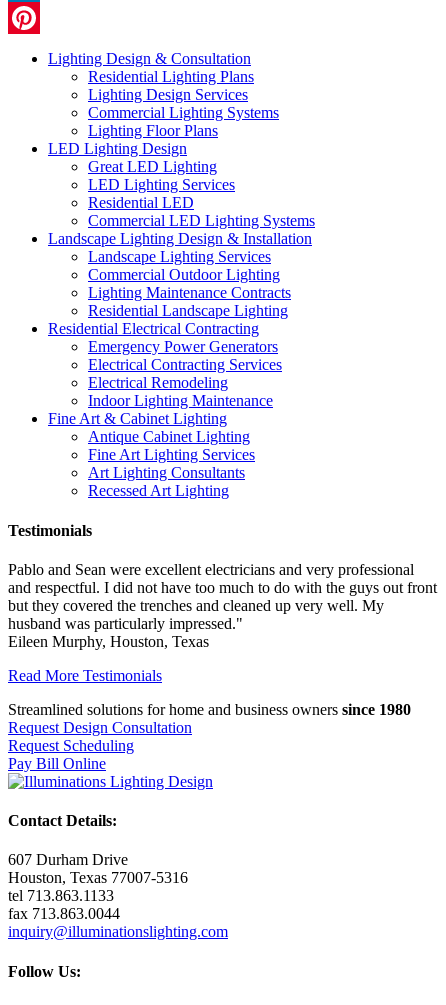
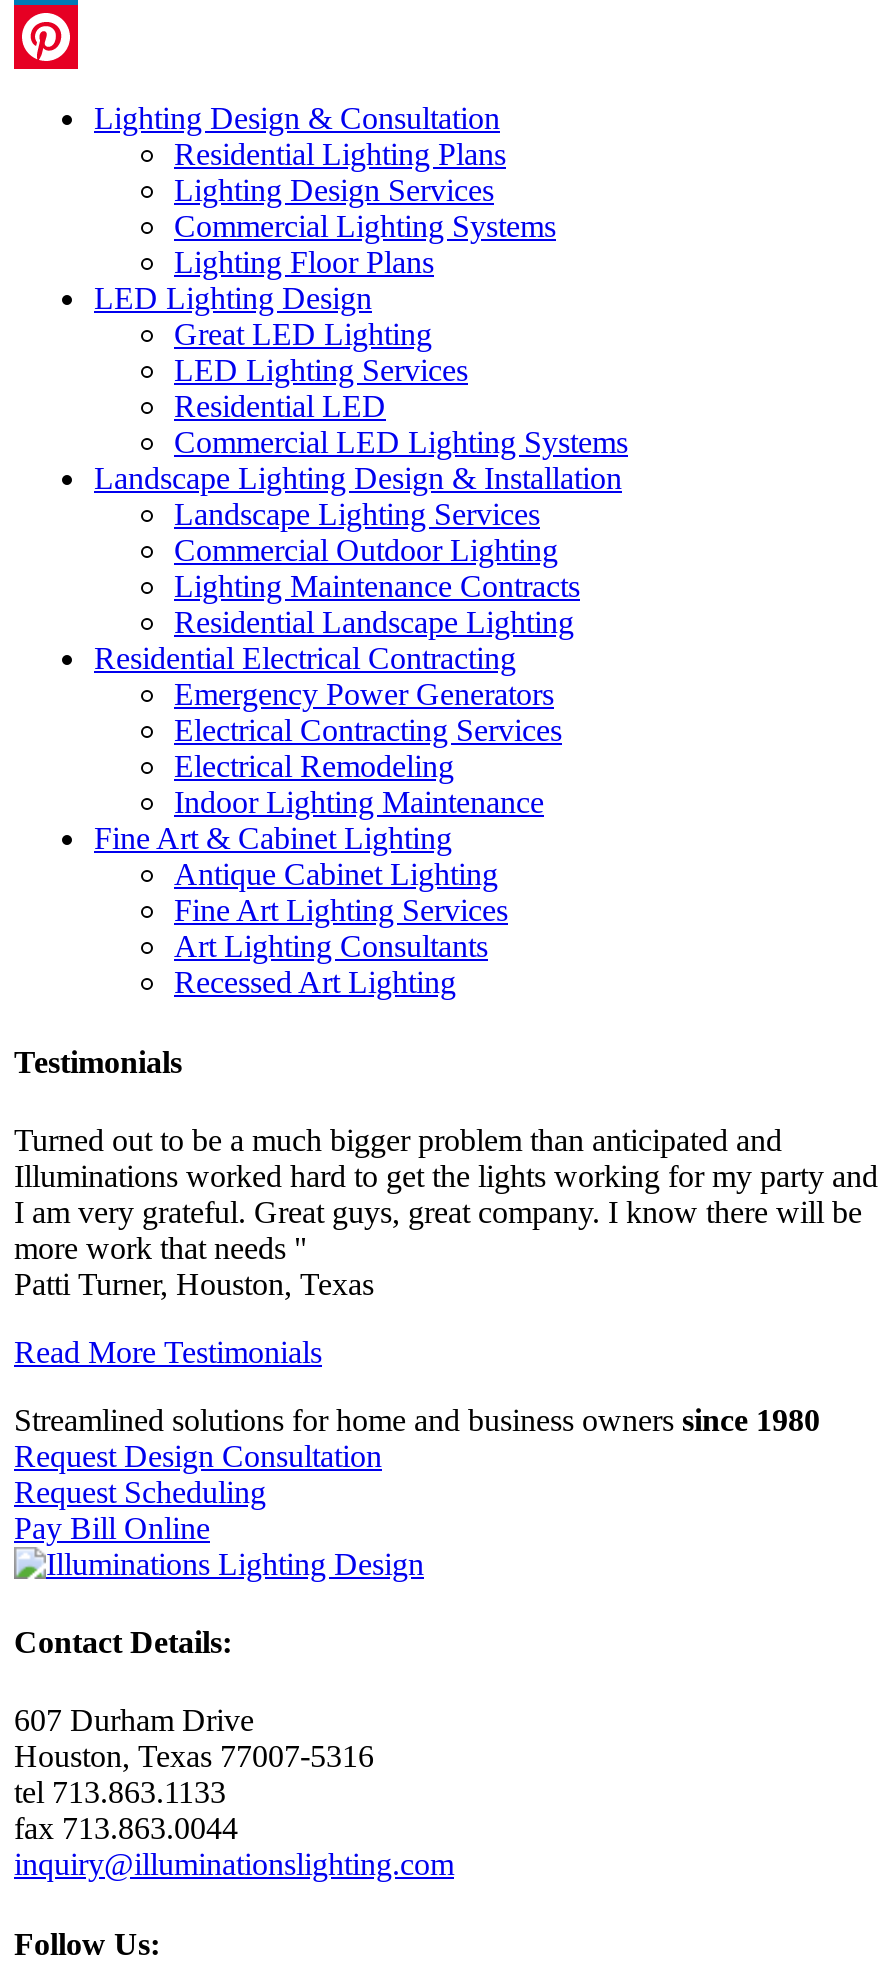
[8,561,437,650] Pablo and Sean were excellent electricians and very professional | and respectful. I did not have too much to do with the guys out front | but they covered the trenches and cleaned up very well. My | husband was particularly impressed." | Eileen Murphy, Houston, Texas -> [14,1123,878,1301] Turned out to be a much bigger problem than anticipated and | Illuminations worked hard to get the lights working for my party and | I am very grateful. Great guys, great company. I know there will be | more work that needs " | Patti Turner, Houston, Texas

